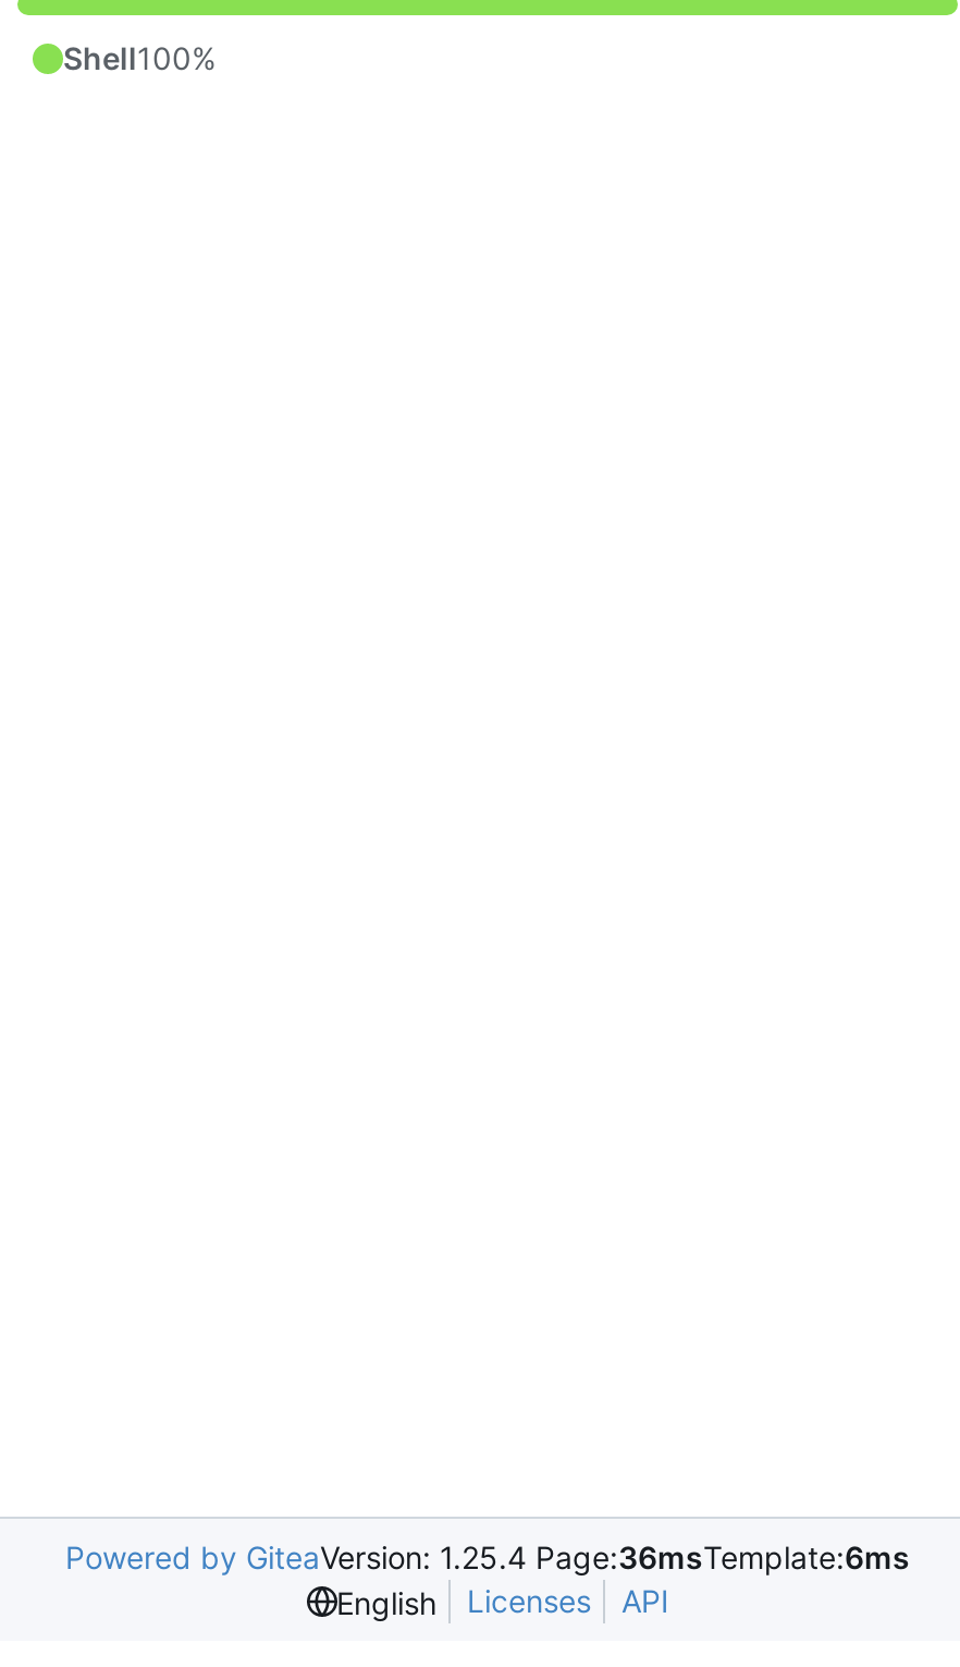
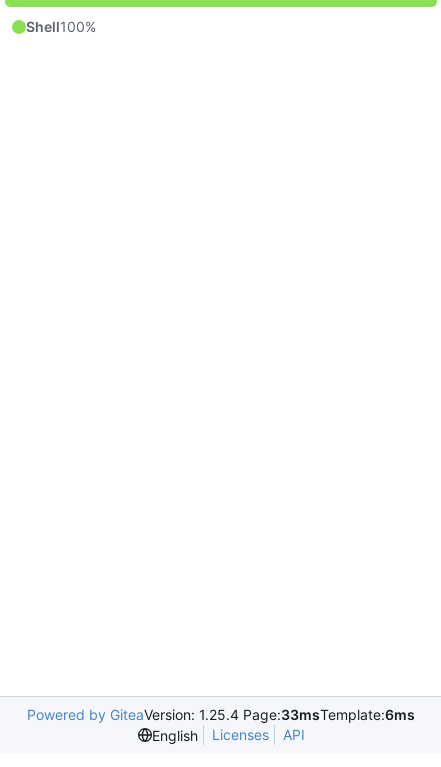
[65,1538,910,1575] Powered by GiteaVersion: 1.25.4 Page:36msTemplate:6ms -> [27,706,415,723] Powered by GiteaVersion: 1.25.4 Page:33msTemplate:6ms

